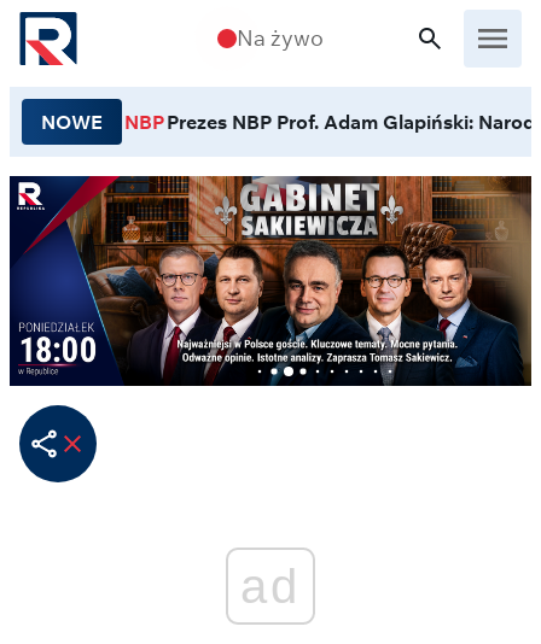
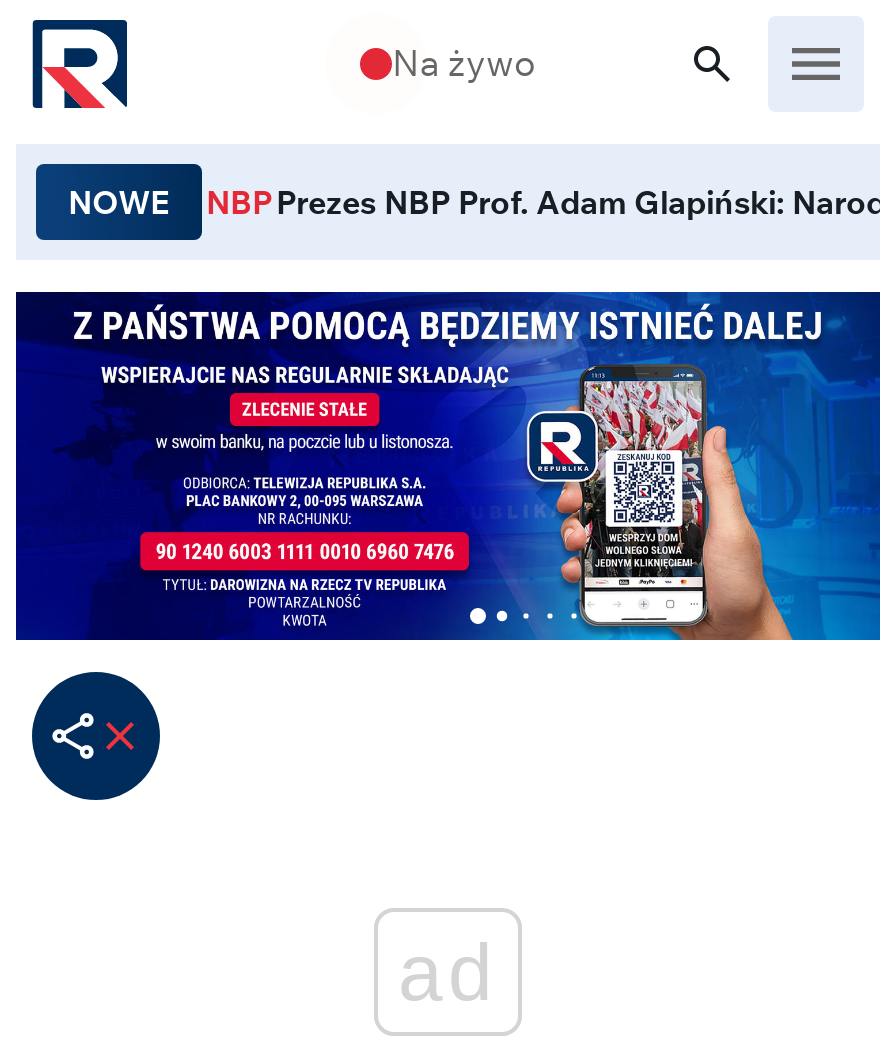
[10,175,533,387] [image] -> [16,290,882,642] [image]

